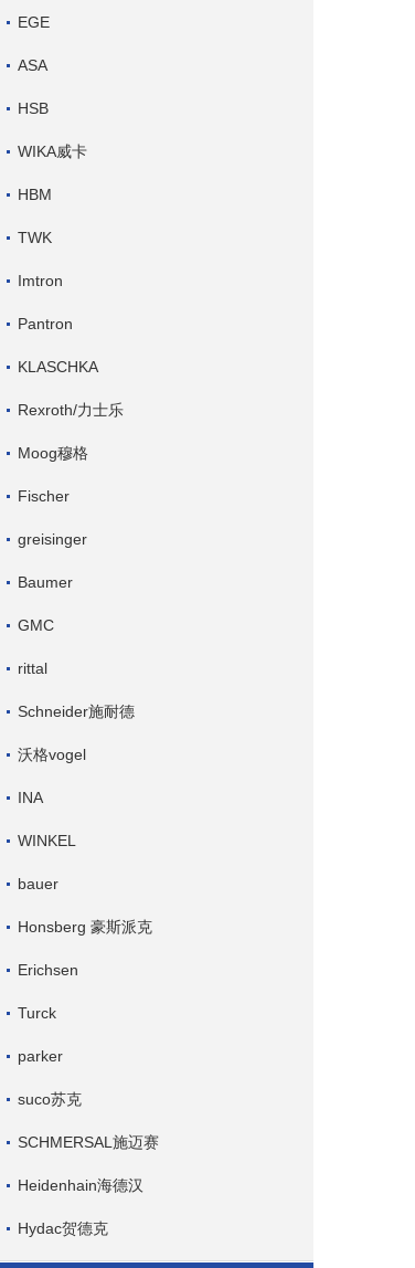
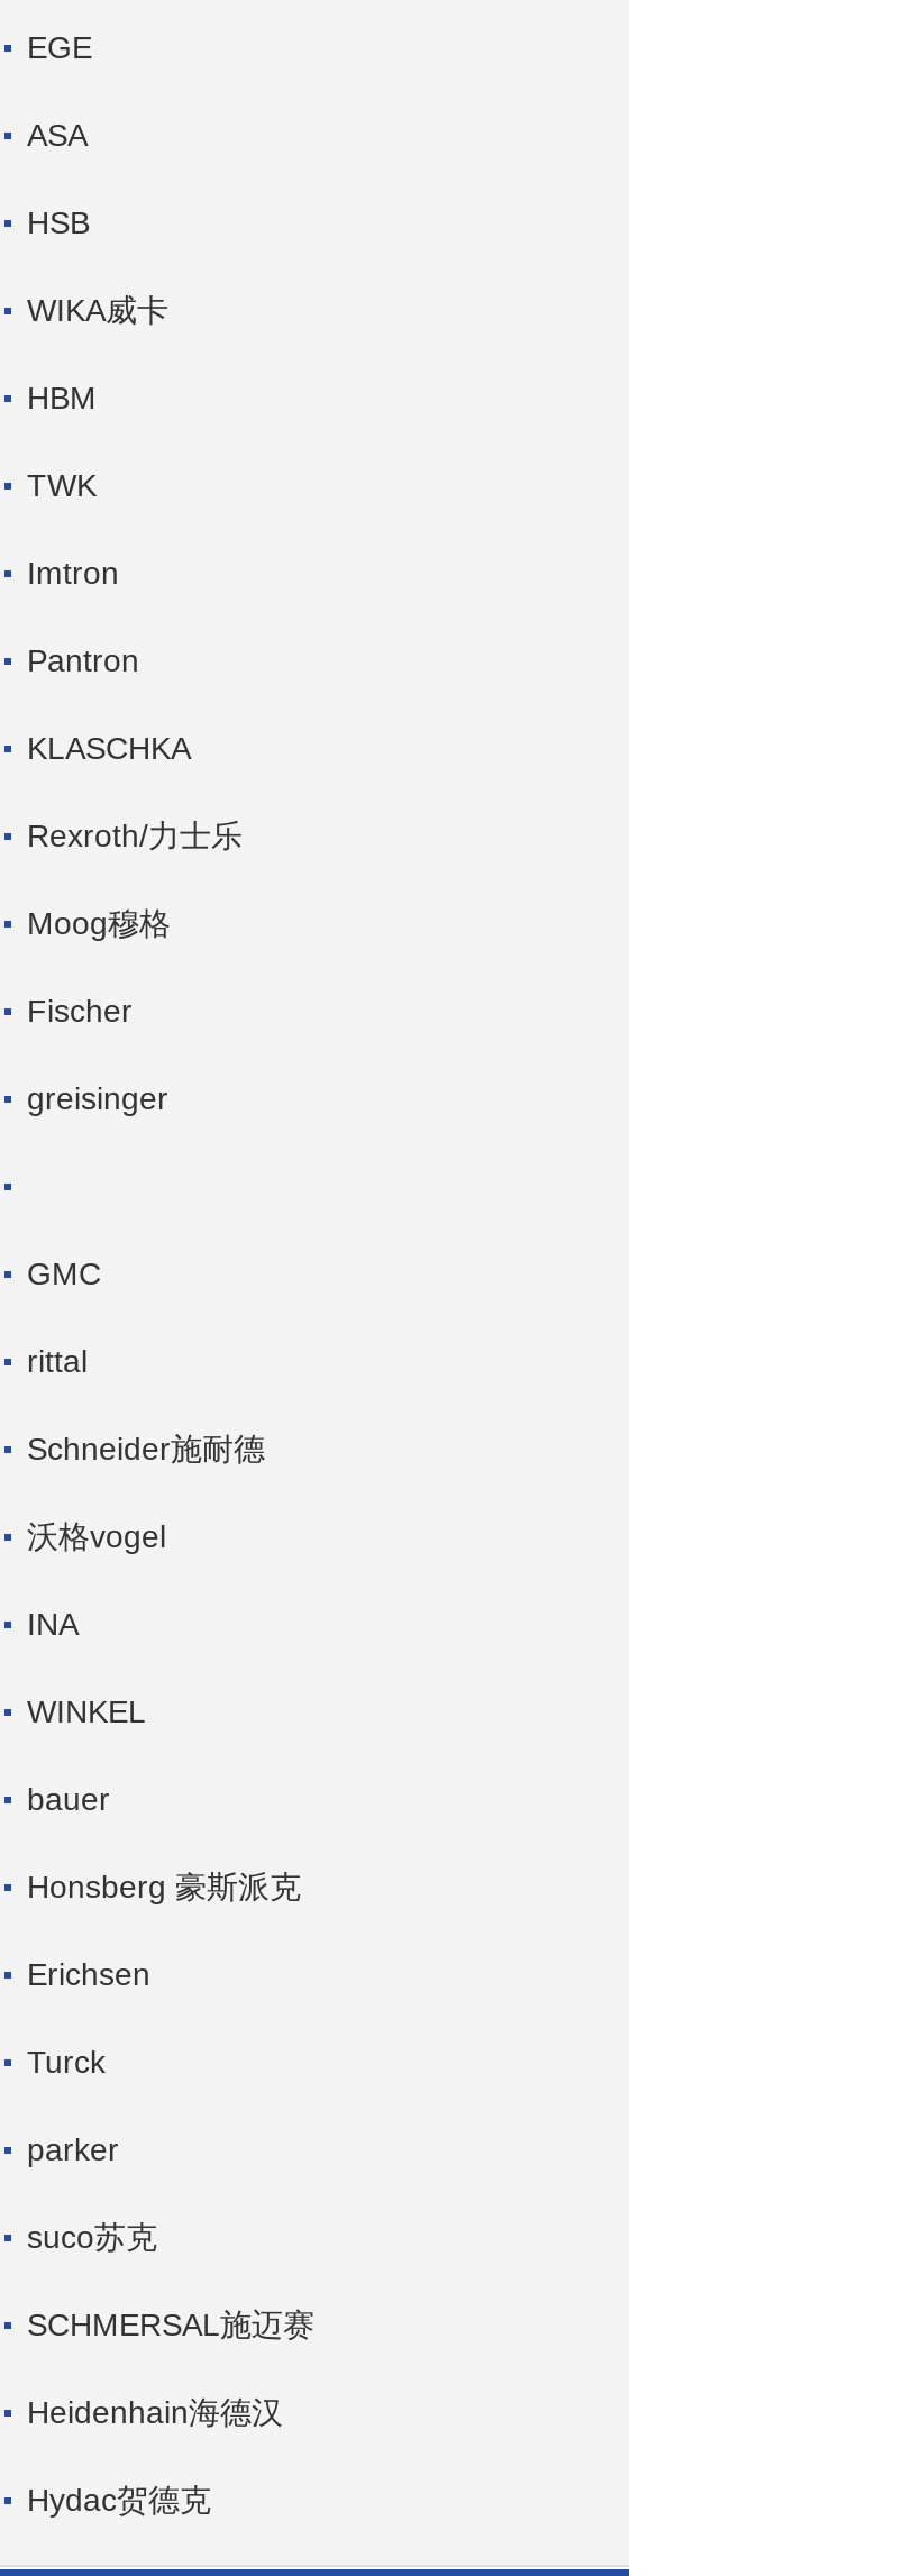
[18,573,73,591] Baumer -> none

